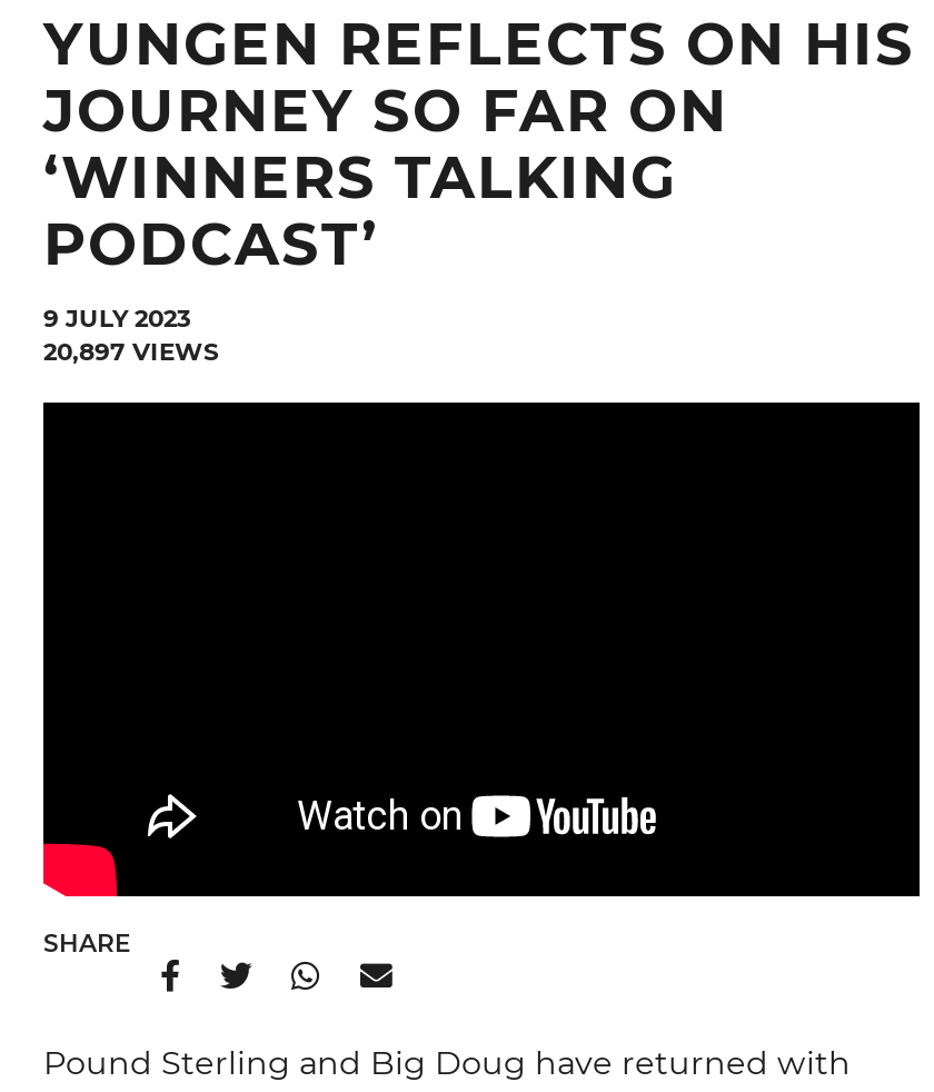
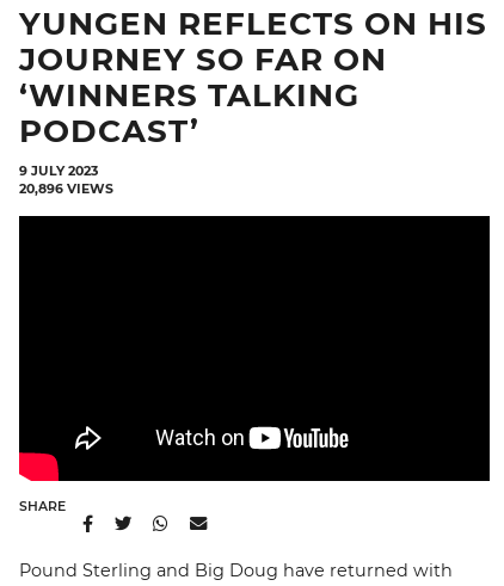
[43,338,219,367] 20,897 VIEWS -> [19,182,113,197] 20,896 VIEWS

